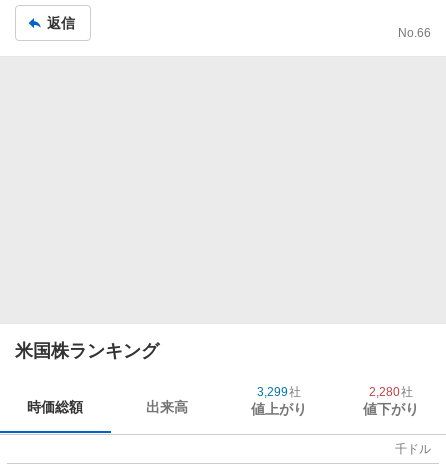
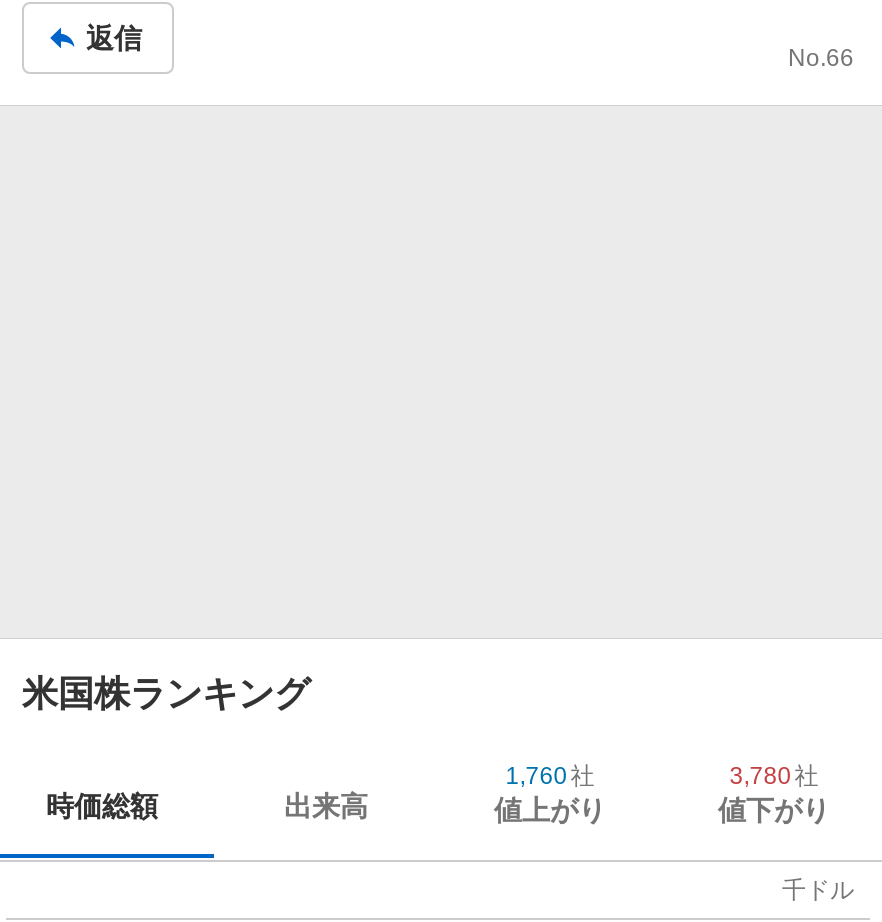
[257,385,301,399] 3,299 社 -> [506,762,594,790] 1,760 社
[369,385,413,399] 2,280 社 -> [730,762,818,790] 3,780 社

